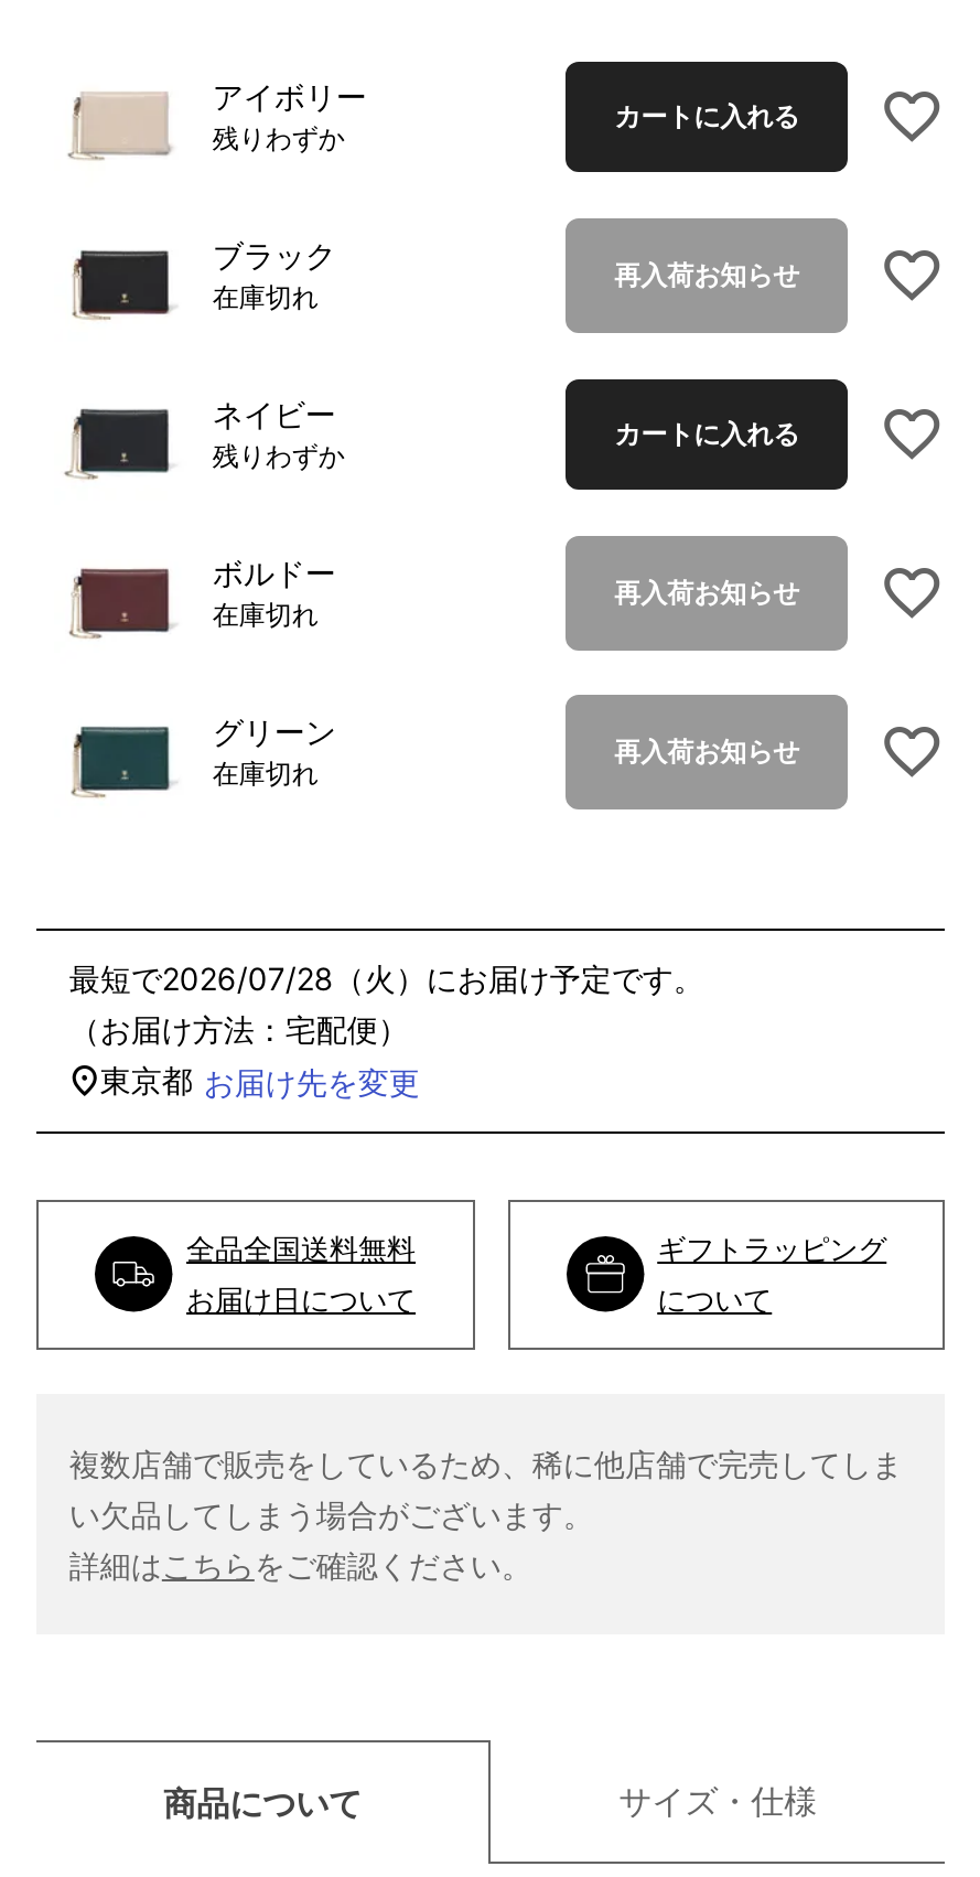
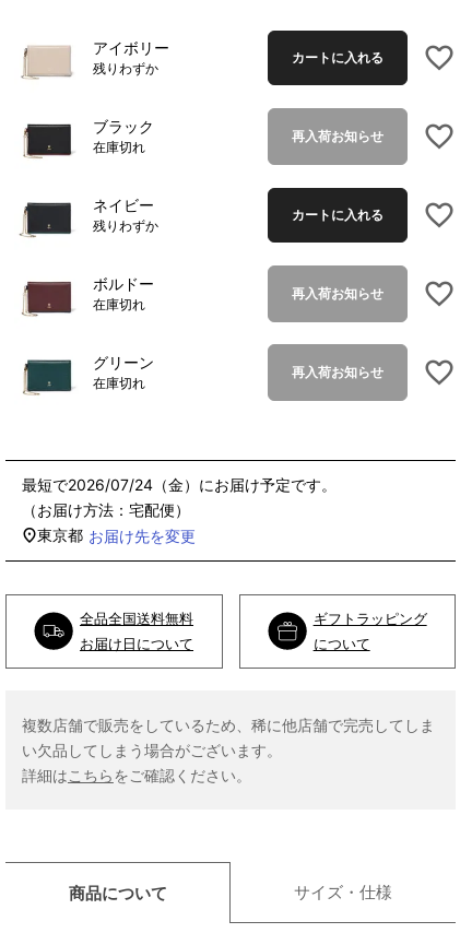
[162,958,426,996] 2026/07/28（火） -> [68,475,199,493] 2026/07/24（金）

